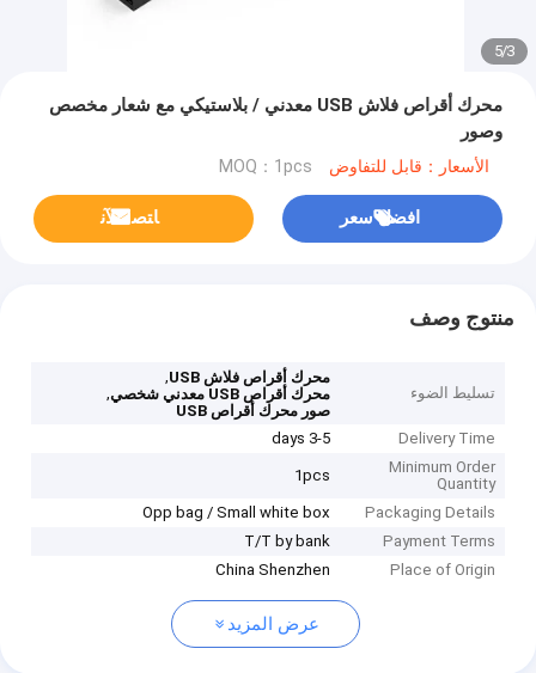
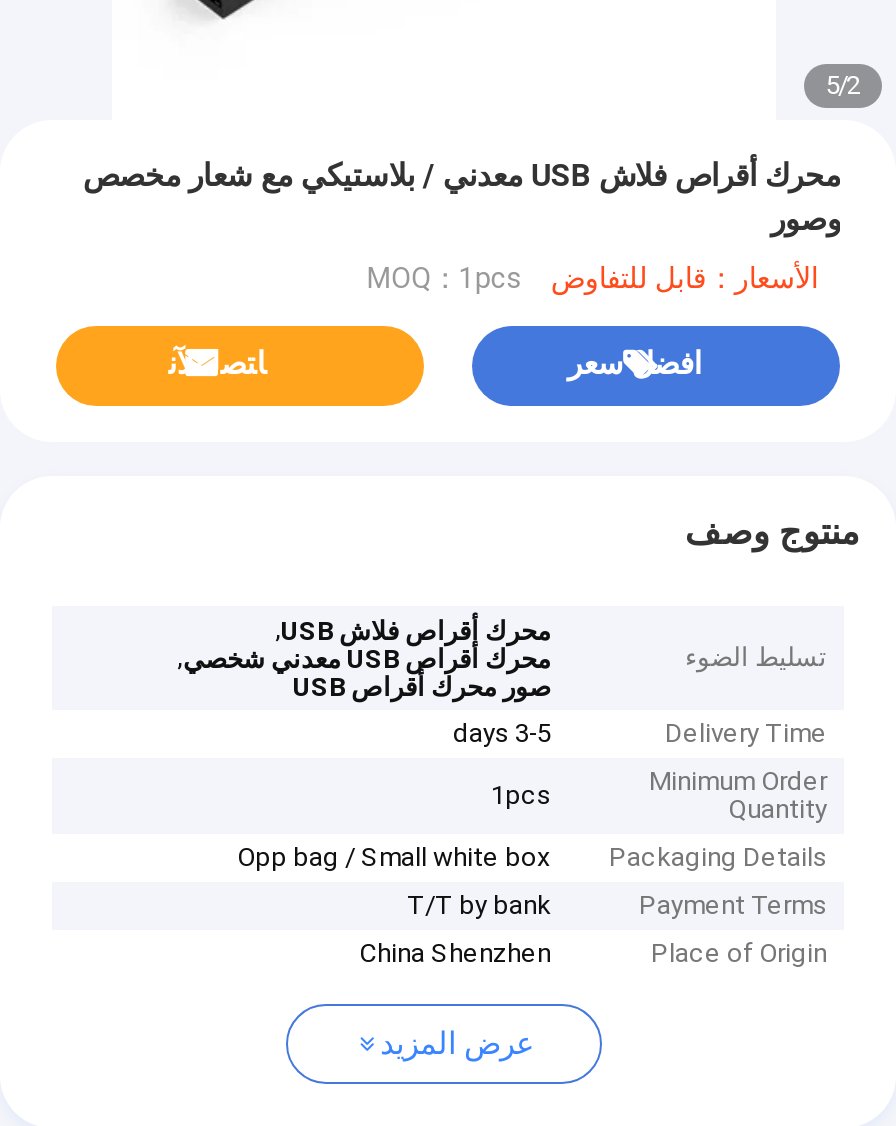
[506,42,514,60] 3 -> [846,70,860,100] 2

